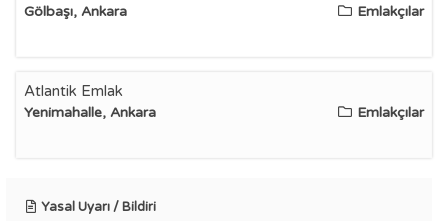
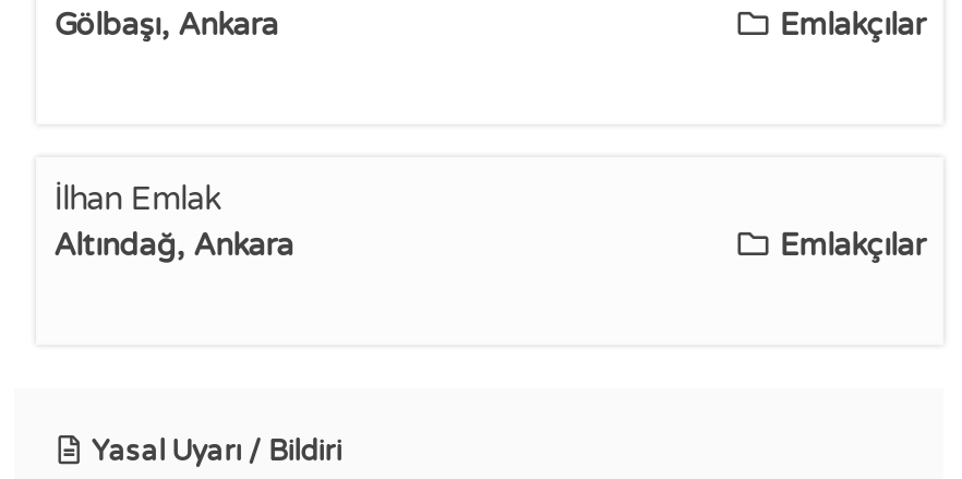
[24,82,123,100] Atlantik Emlak -> [54,179,222,218] İlhan Emlak
[24,104,156,121] Yenimahalle, Ankara -> [54,227,294,264] Altındağ, Ankara

